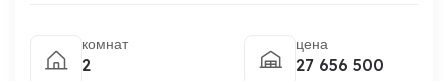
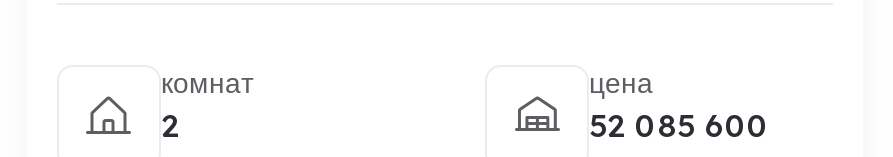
[296,55,384,75] 27 656 500 -> [589,105,769,145] 52 085 600

